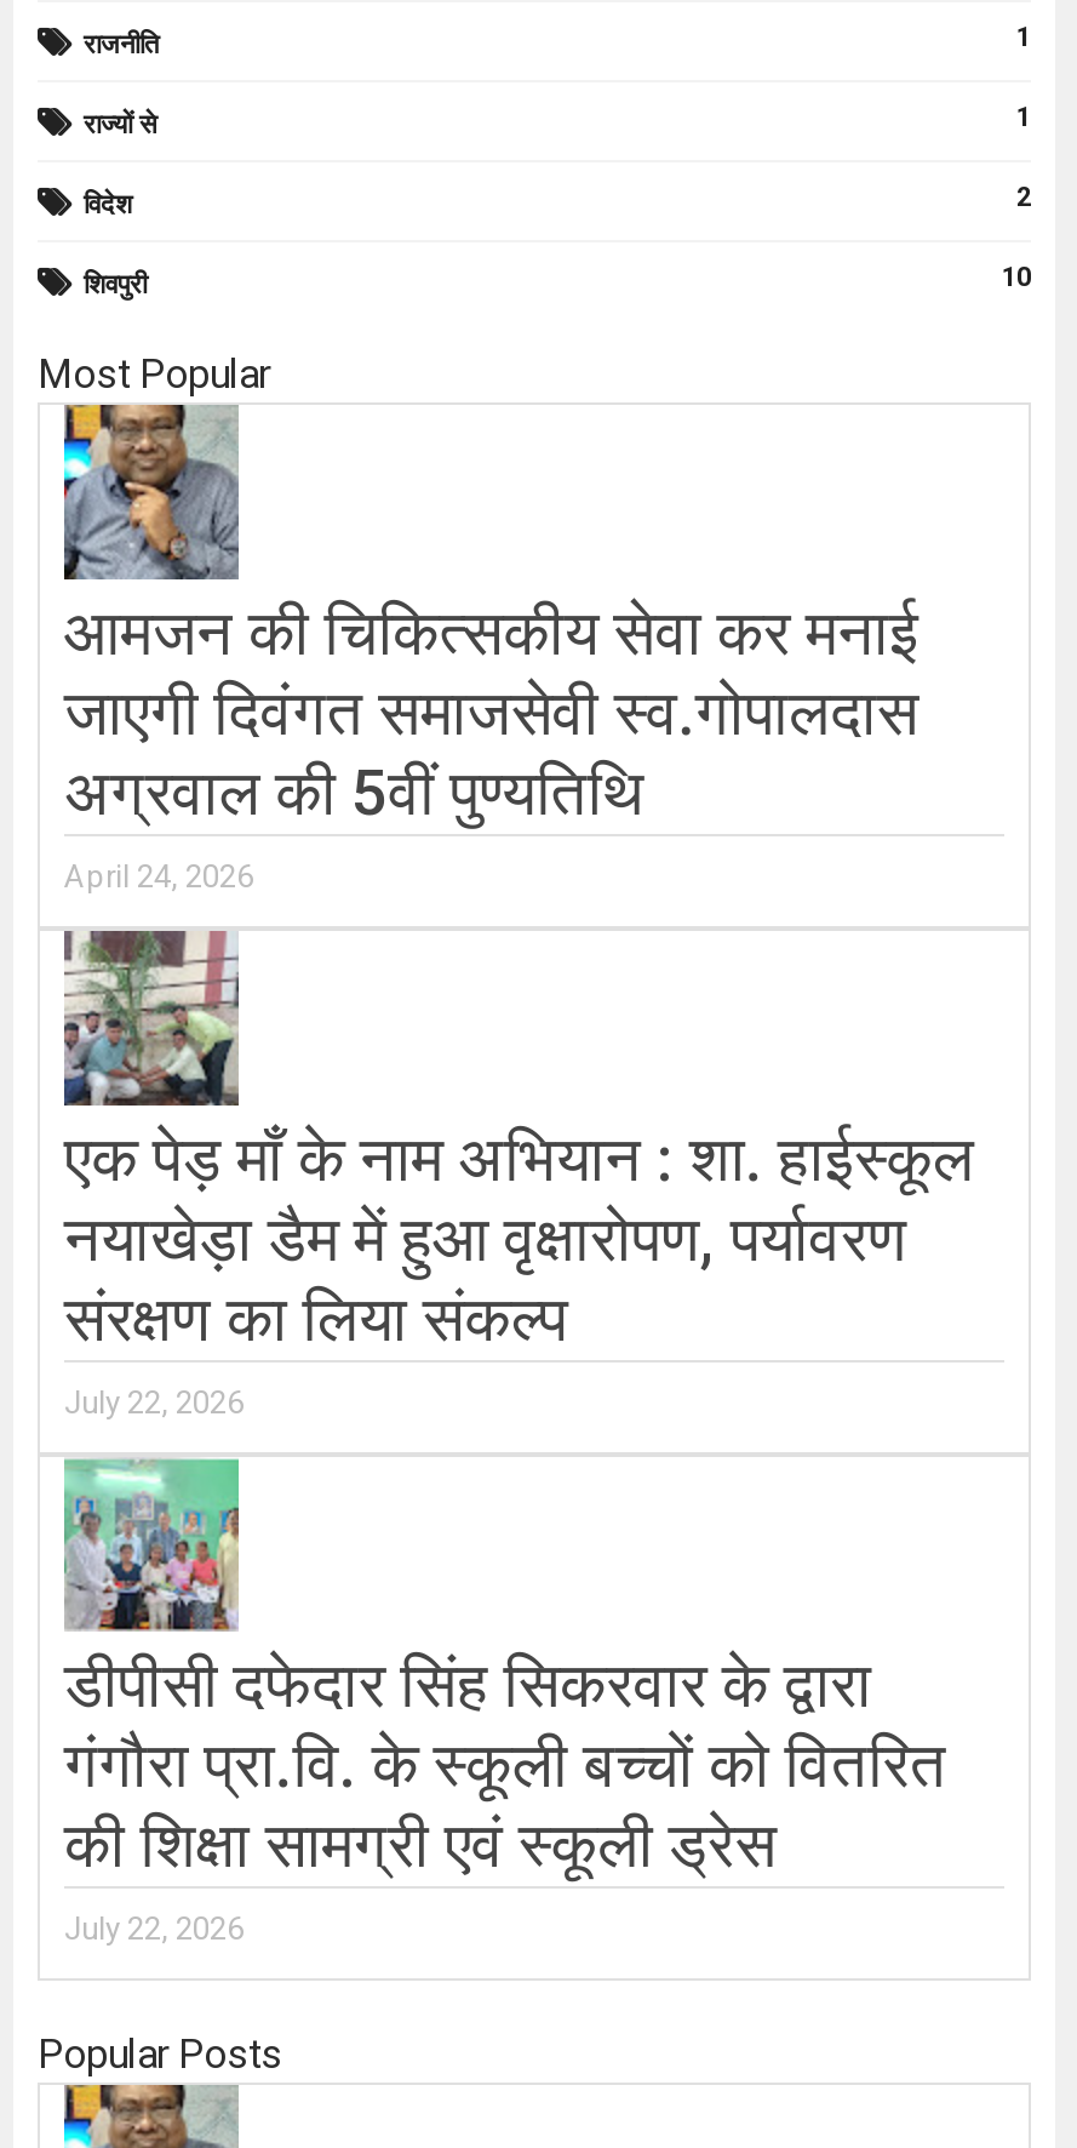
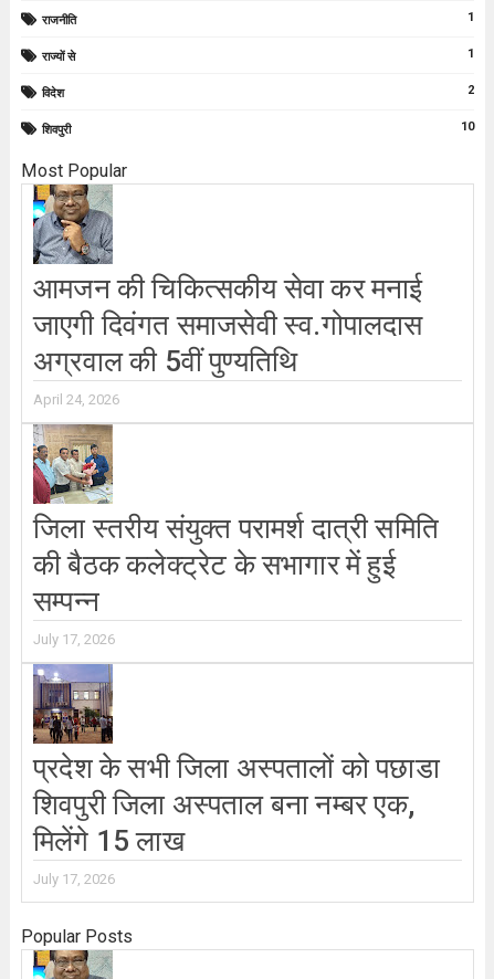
[62,931,974,1421] [image] | एक पेड़ माँ के नाम अभियान : शा. हाईस्कूल | नयाखेड़ा डैम में हुआ वृक्षारोपण, पर्यावरण | संरक्षण का लिया संकल्प | July 22, 2026 -> [32,423,439,648] [image] | जिला स्तरीय संयुक्त परामर्श दात्री समिति | की बैठक कलेक्ट्रेट के सभागार में हुई | सम्पन्न | July 17, 2026
[62,1457,947,1947] [image] | डीपीसी दफेदार सिंह सिकरवार के द्वारा | गंगौरा प्रा.वि. के स्कूली बच्चों को वितरित | की शिक्षा सामग्री एवं स्कूली ड्रेस | July 22, 2026 -> [32,663,440,887] [image] | प्रदेश के सभी जिला अस्पतालों को पछाडा | शिवपुरी जिला अस्पताल बना नम्बर एक, | मिलेंगे 15 लाख | July 17, 2026

